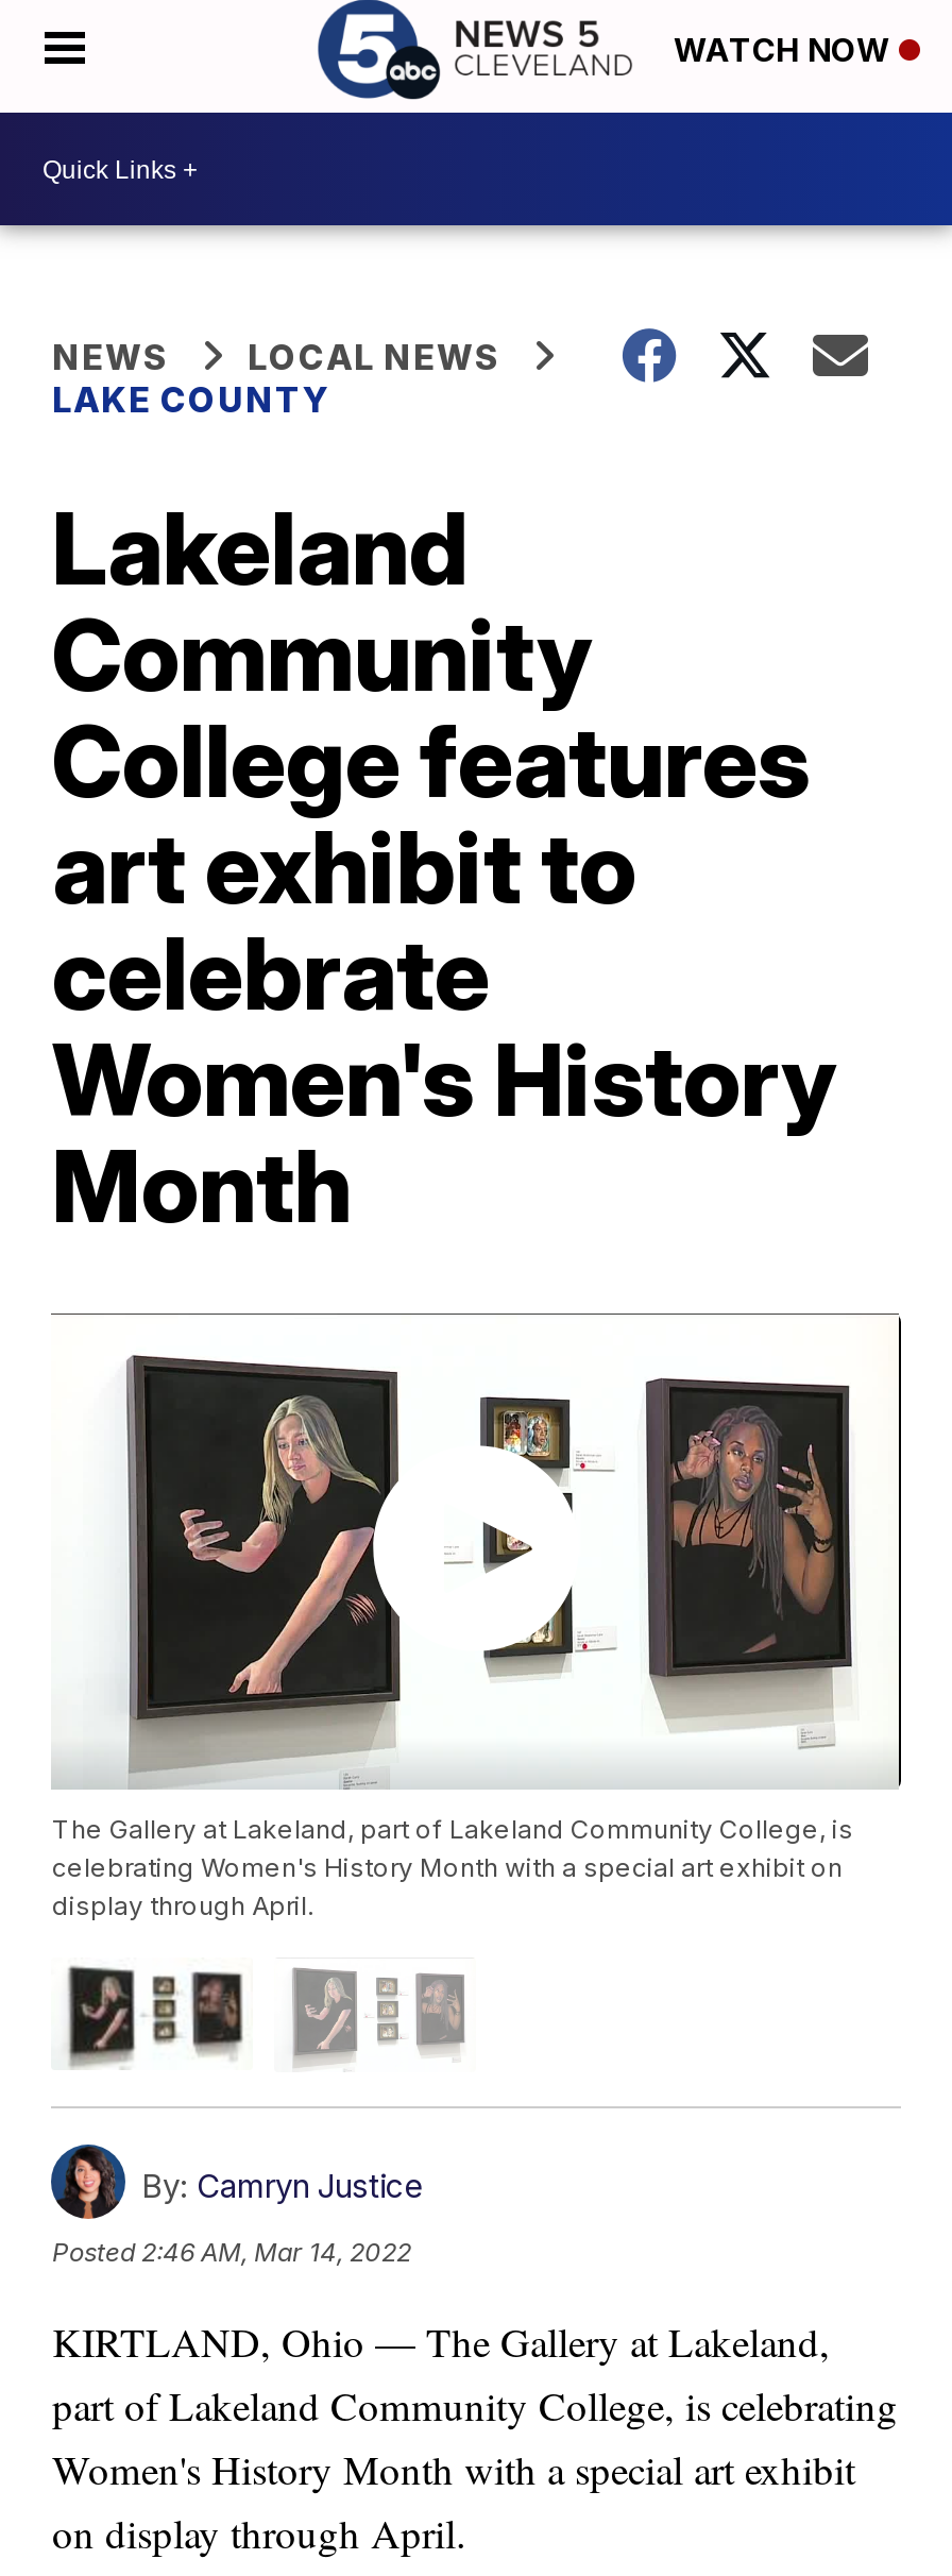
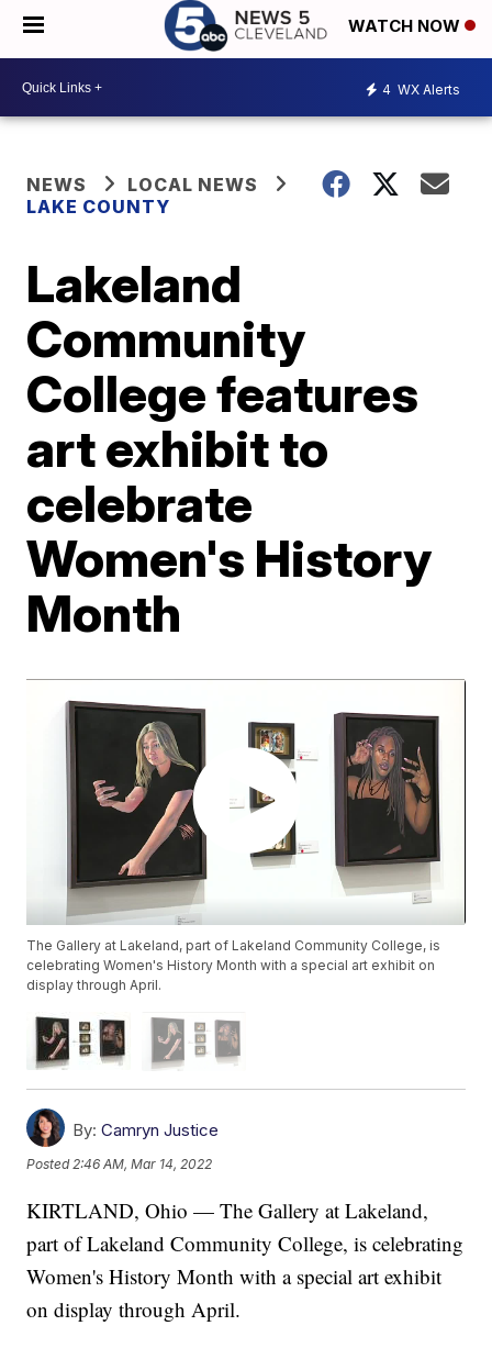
none -> [382,81,460,97] 4 WX Alerts

